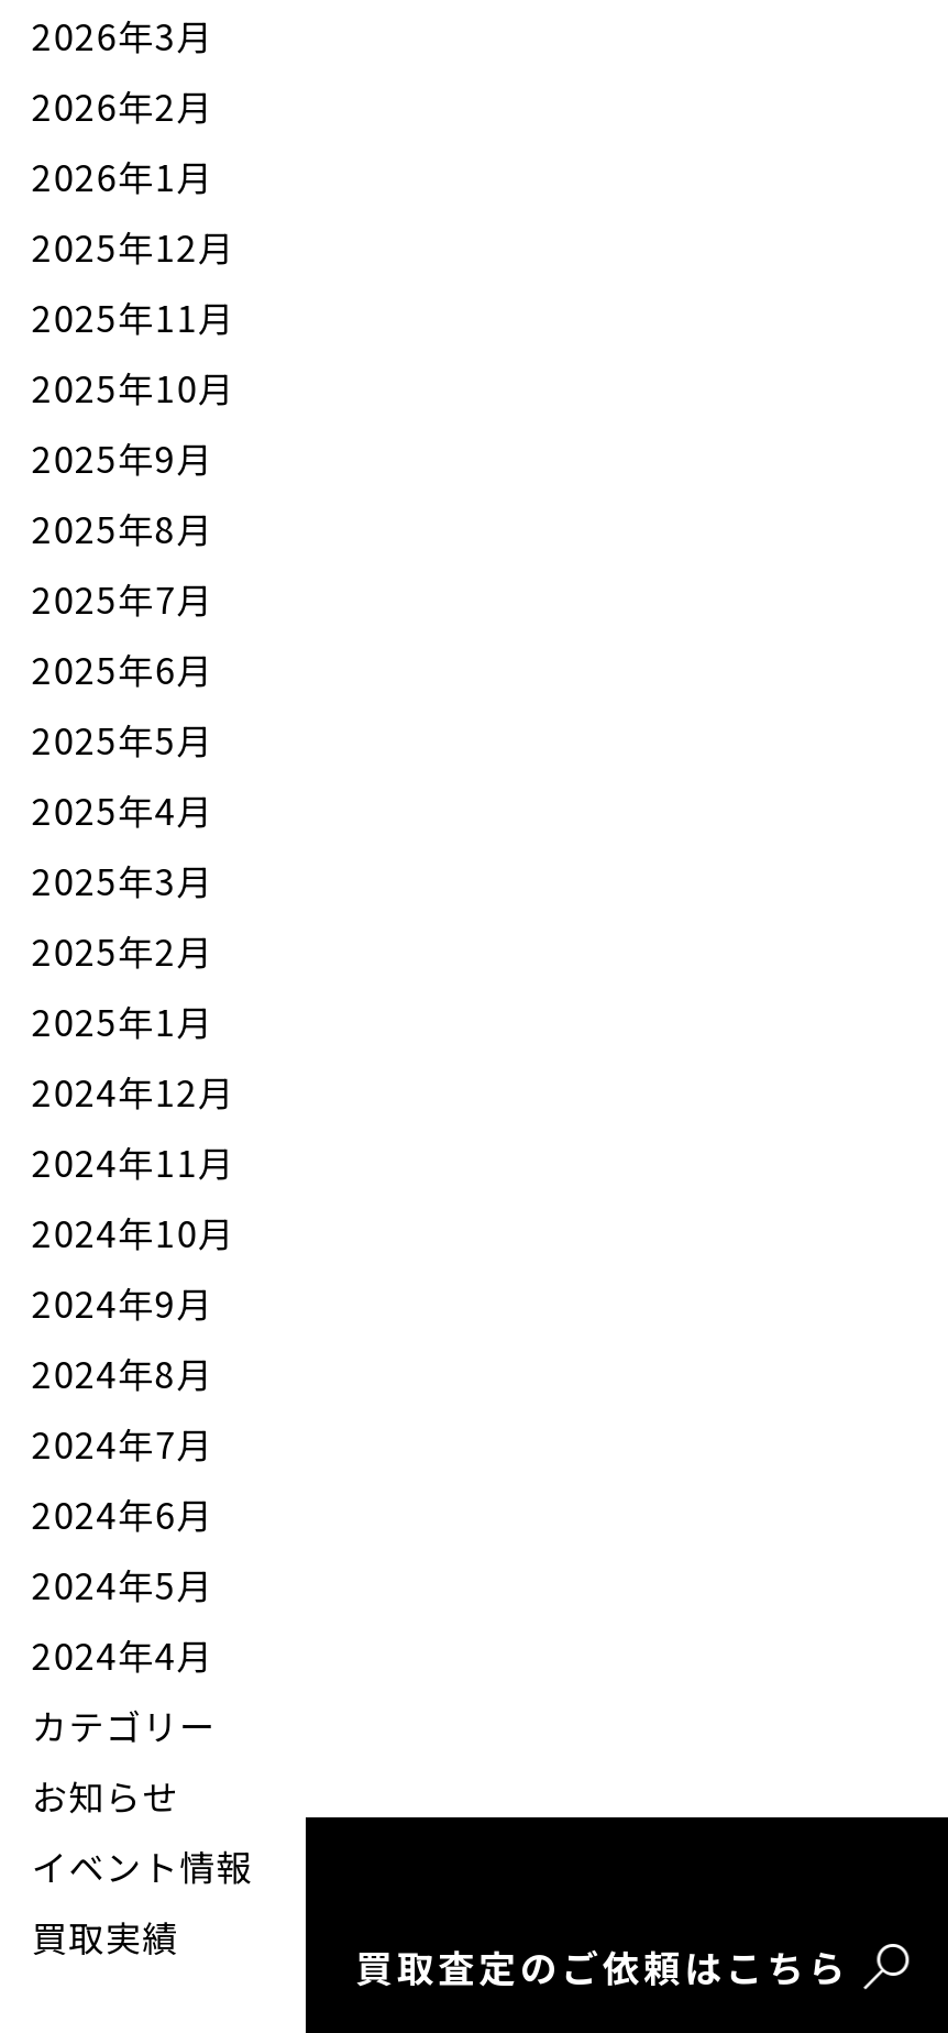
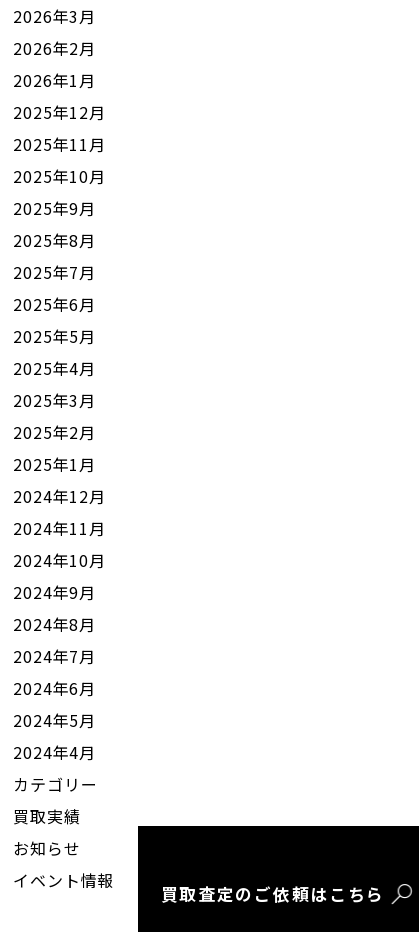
moved [32,1769,253,1892] -> [13,836,114,892]: お知らせ | イベント情報
moved [32,1909,179,1962] -> [13,804,81,828]: 買取実績

